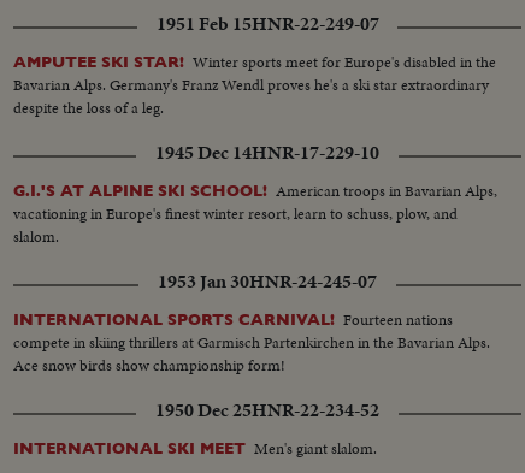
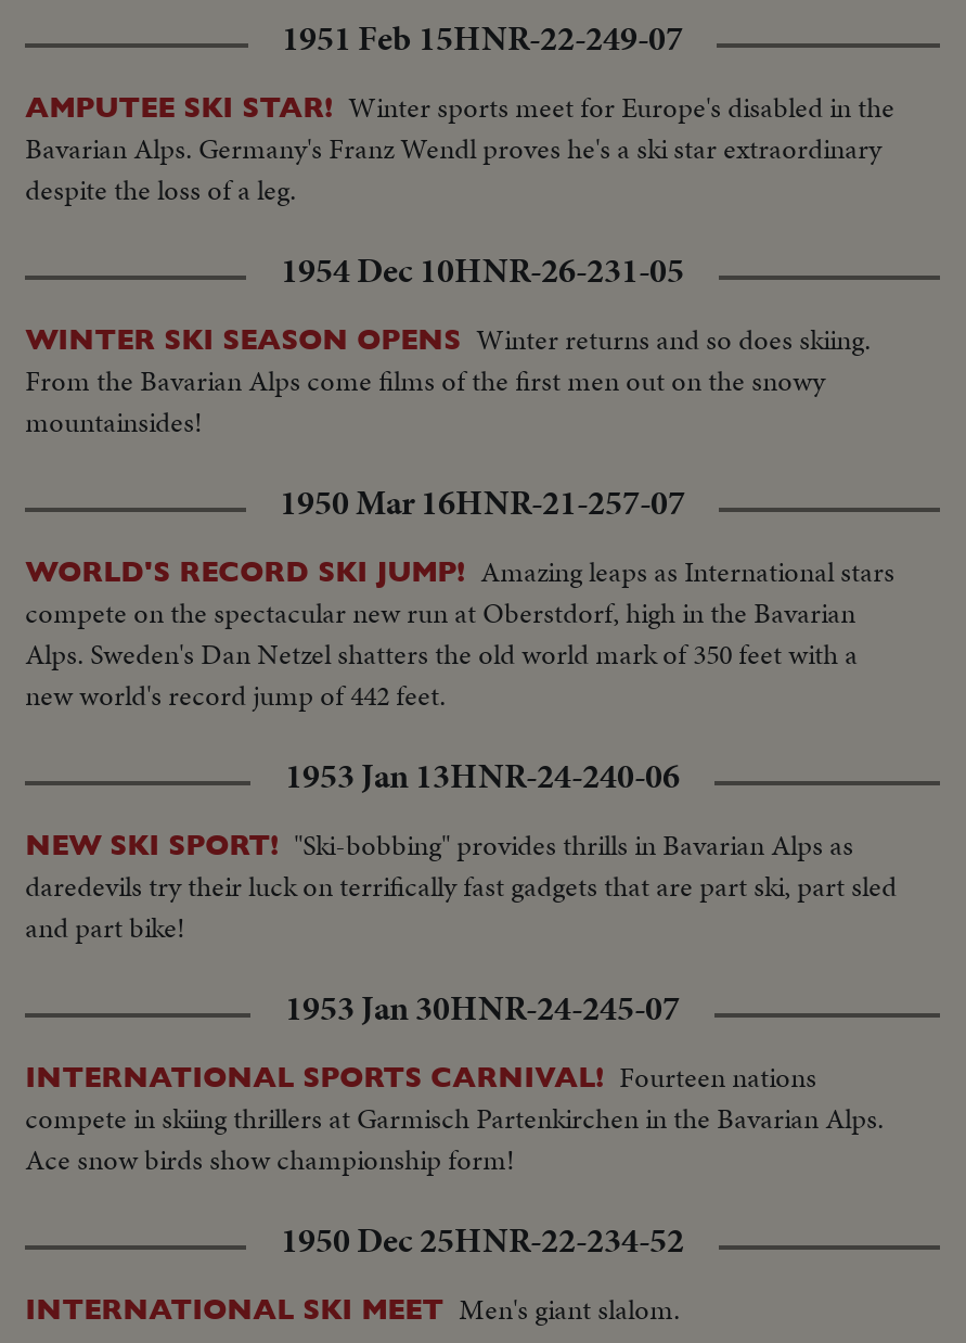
[13,139,497,247] 1945 Dec 14HNR-17-229-10 | G.I.'S AT ALPINE SKI SCHOOL! American troops in Bavarian Alps, | vacationing in Europe's finest winter resort, learn to schuss, plow, and | slalom. -> [25,247,897,947] 1954 Dec 10HNR-26-231-05 | WINTER SKI SEASON OPENS Winter returns and so does skiing. | From the Bavarian Alps come films of the first men out on the snowy | mountainsides! | 1950 Mar 16HNR-21-257-07 | WORLD'S RECORD SKI JUMP! Amazing leaps as International stars | compete on the spectacular new run at Oberstdorf, high in the Bavarian | Alps. Sweden's Dan Netzel shatters the old world mark of 350 feet with a | new world's record jump of 442 feet. | 1953 Jan 13HNR-24-240-06 | NEW SKI SPORT! "Ski-bobbing" provides thrills in Bavarian Alps as | daredevils try their luck on terrifically fast gadgets that are part ski, part sled | and part bike!

